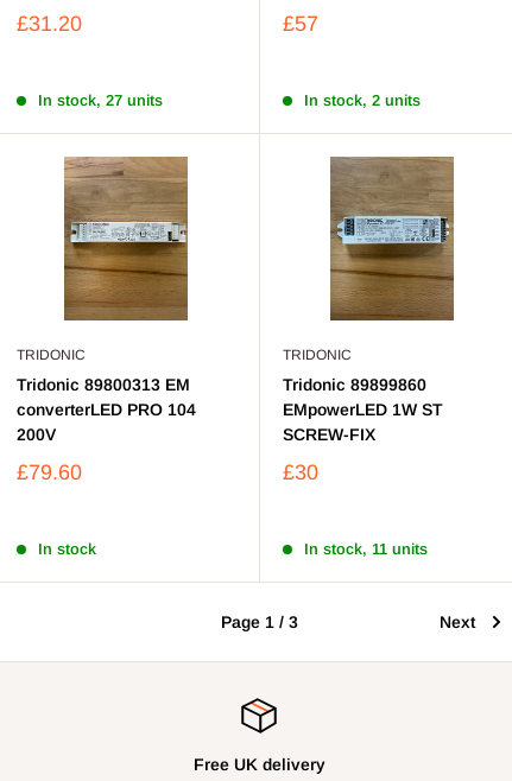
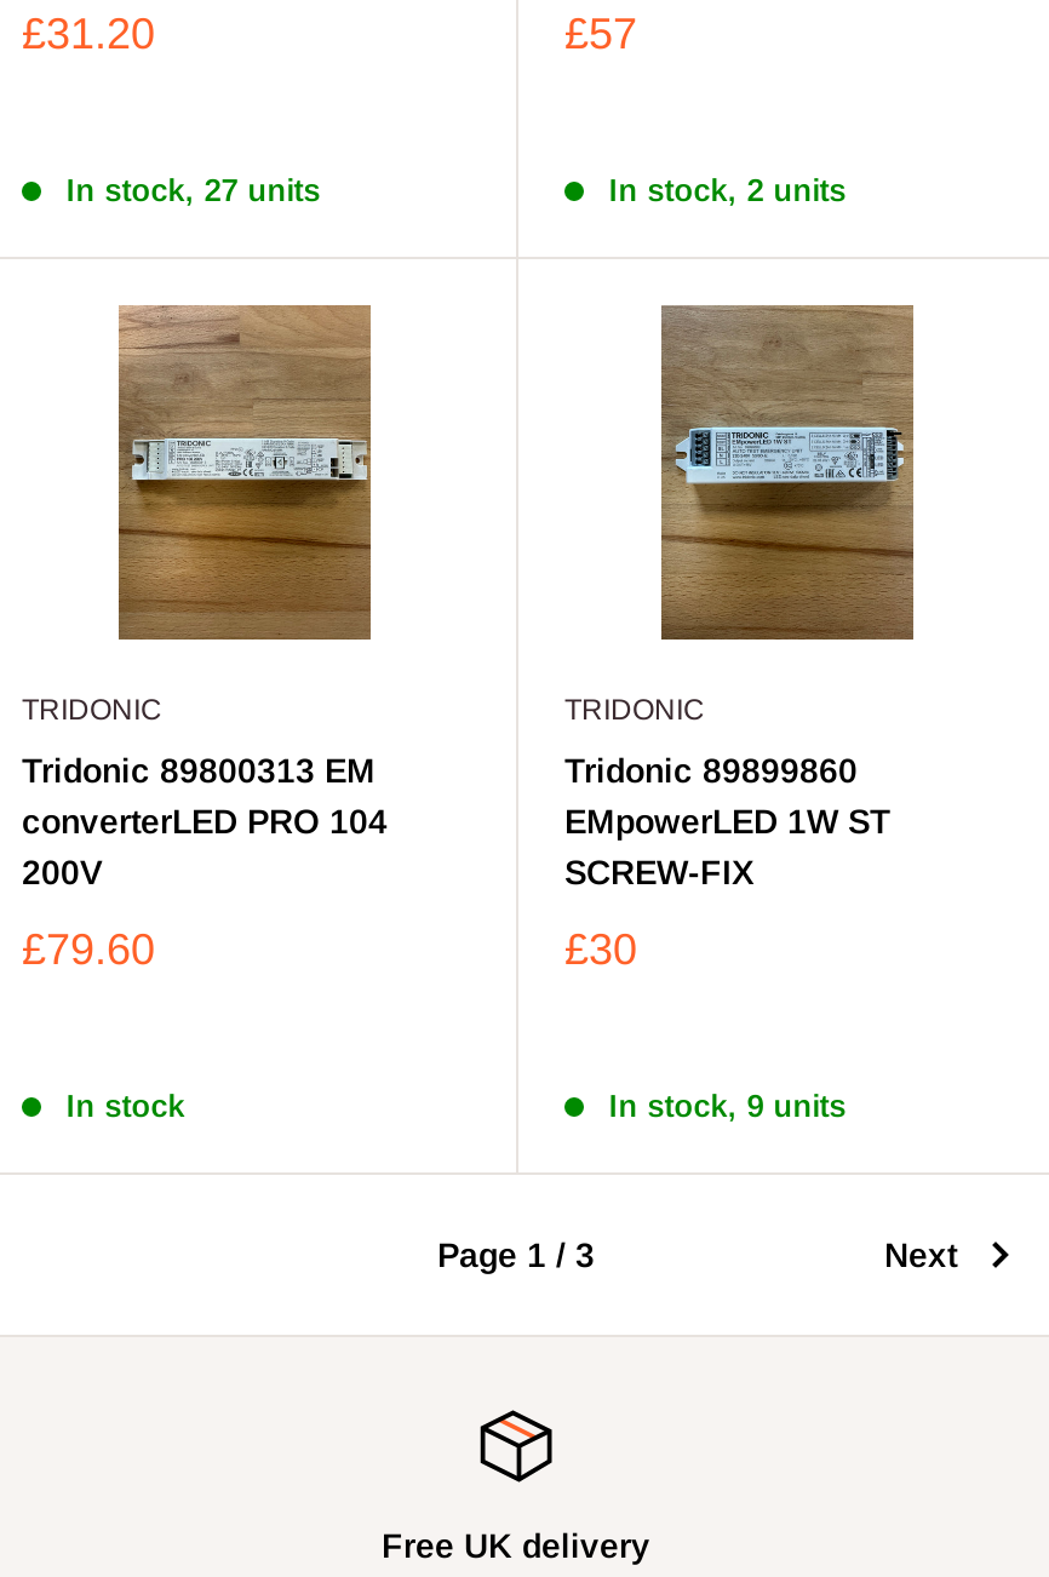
[304,540,428,558] In stock, 11 units -> [609,1088,846,1124] In stock, 9 units

